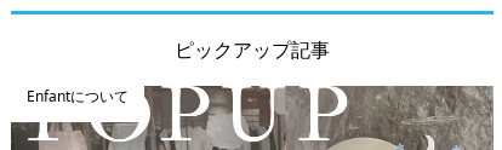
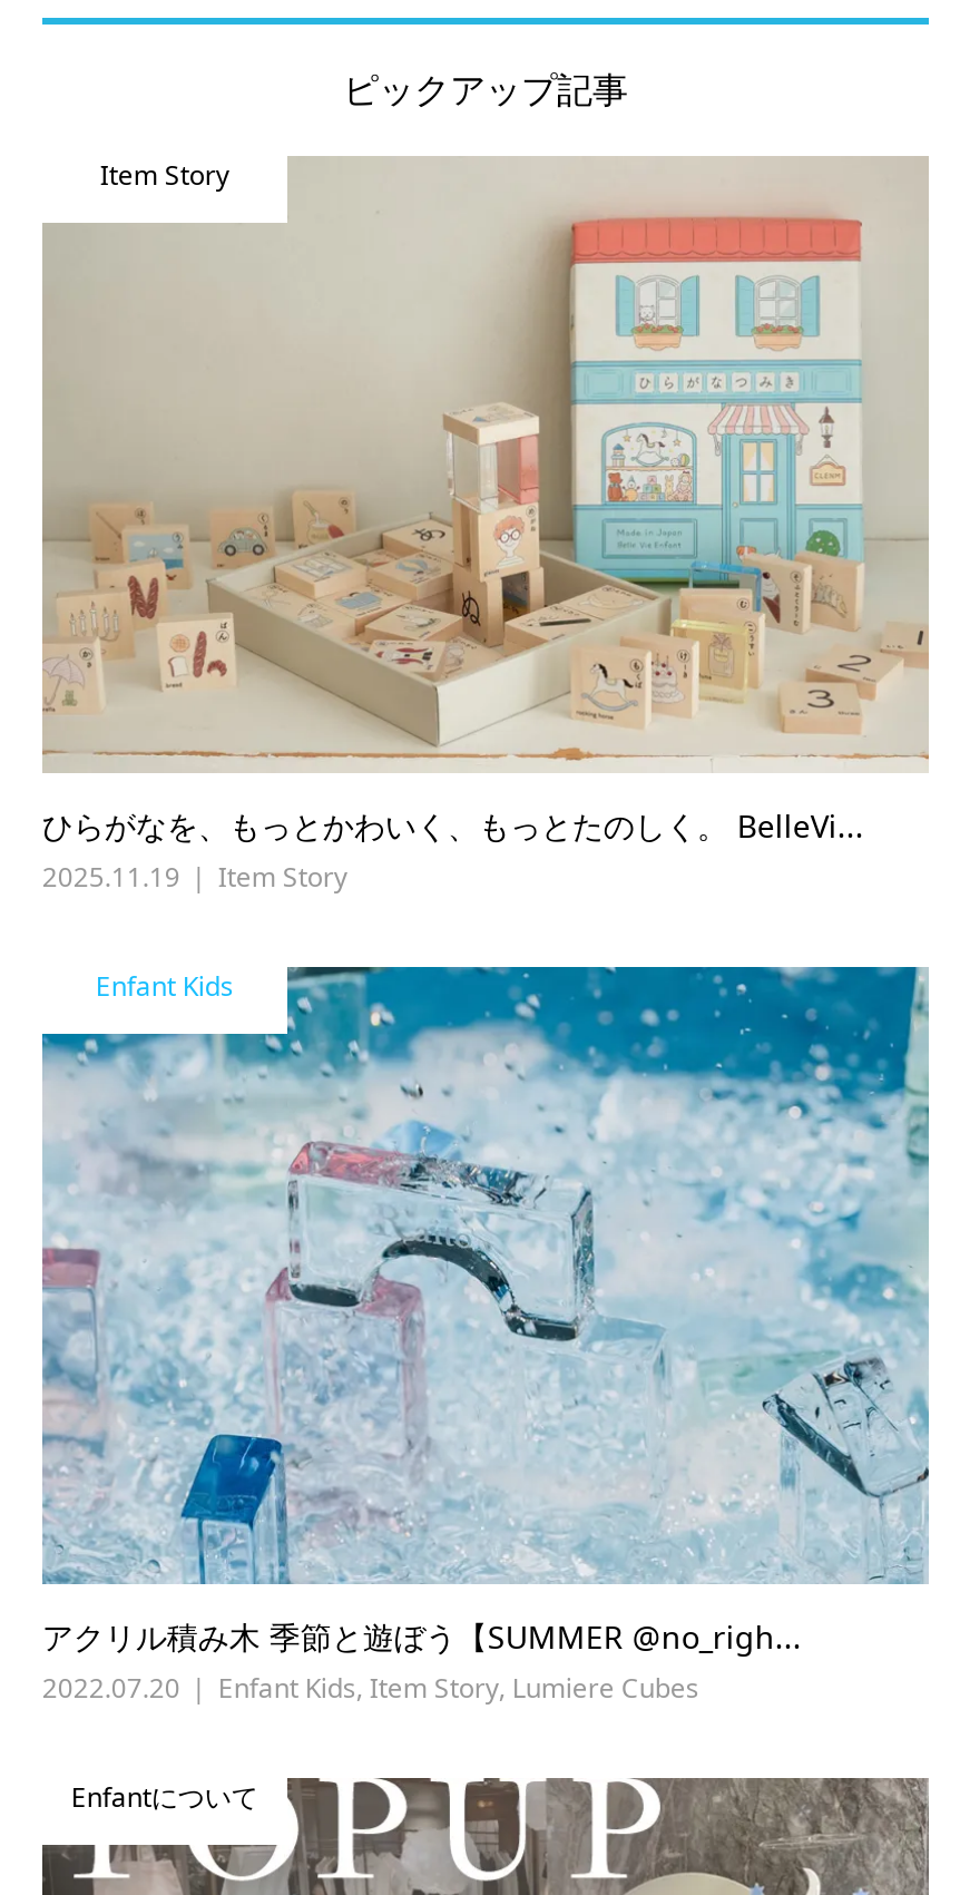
none -> [40,804,929,1586] [image] | ひらがなを、もっとかわいく、もっとたのしく。 BelleVi... | 2025.11.19 | Item Story | Enfant Kids
none -> [42,1615,802,1706] アクリル積み木 季節と遊ぼう【SUMMER @no_righ... | 2022.07.20 | Enfant Kids, Item Story, Lumiere Cubes
none -> [42,156,929,773] [image] | Item Story

